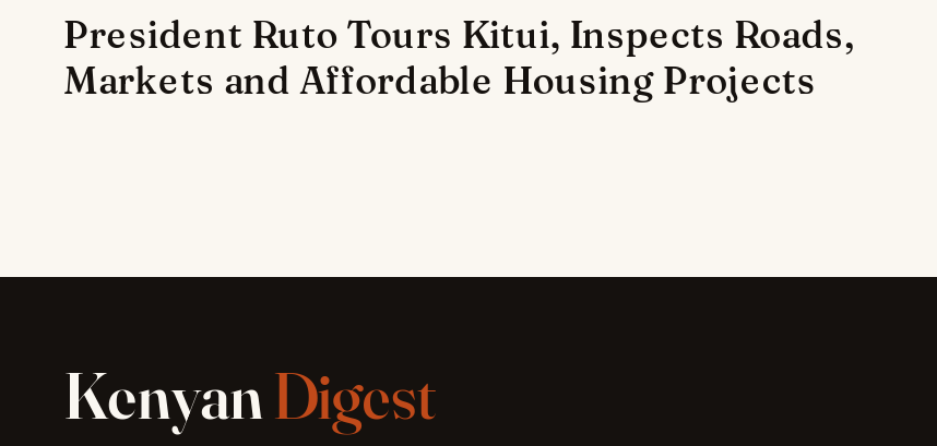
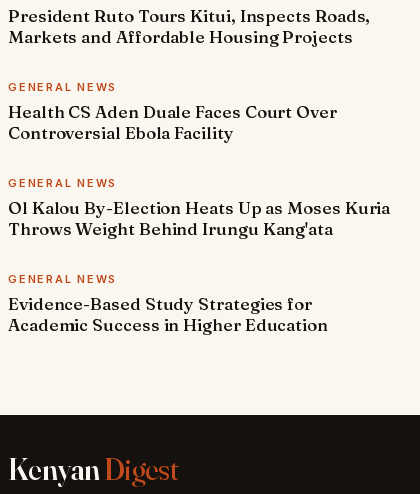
none -> [8,79,390,334] GENERAL NEWS | Health CS Aden Duale Faces Court Over | Controversial Ebola Facility | GENERAL NEWS | Ol Kalou By-Election Heats Up as Moses Kuria | Throws Weight Behind Irungu Kang'ata | GENERAL NEWS | Evidence-Based Study Strategies for | Academic Success in Higher Education

